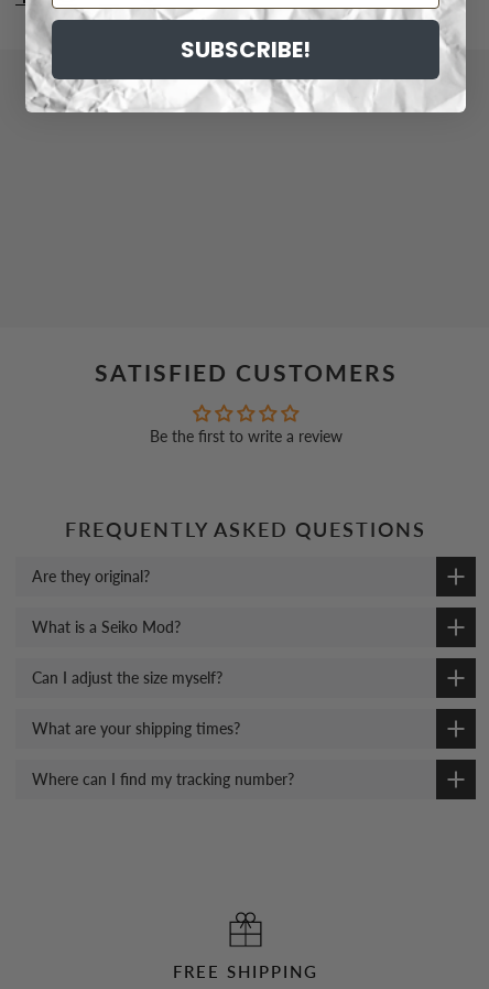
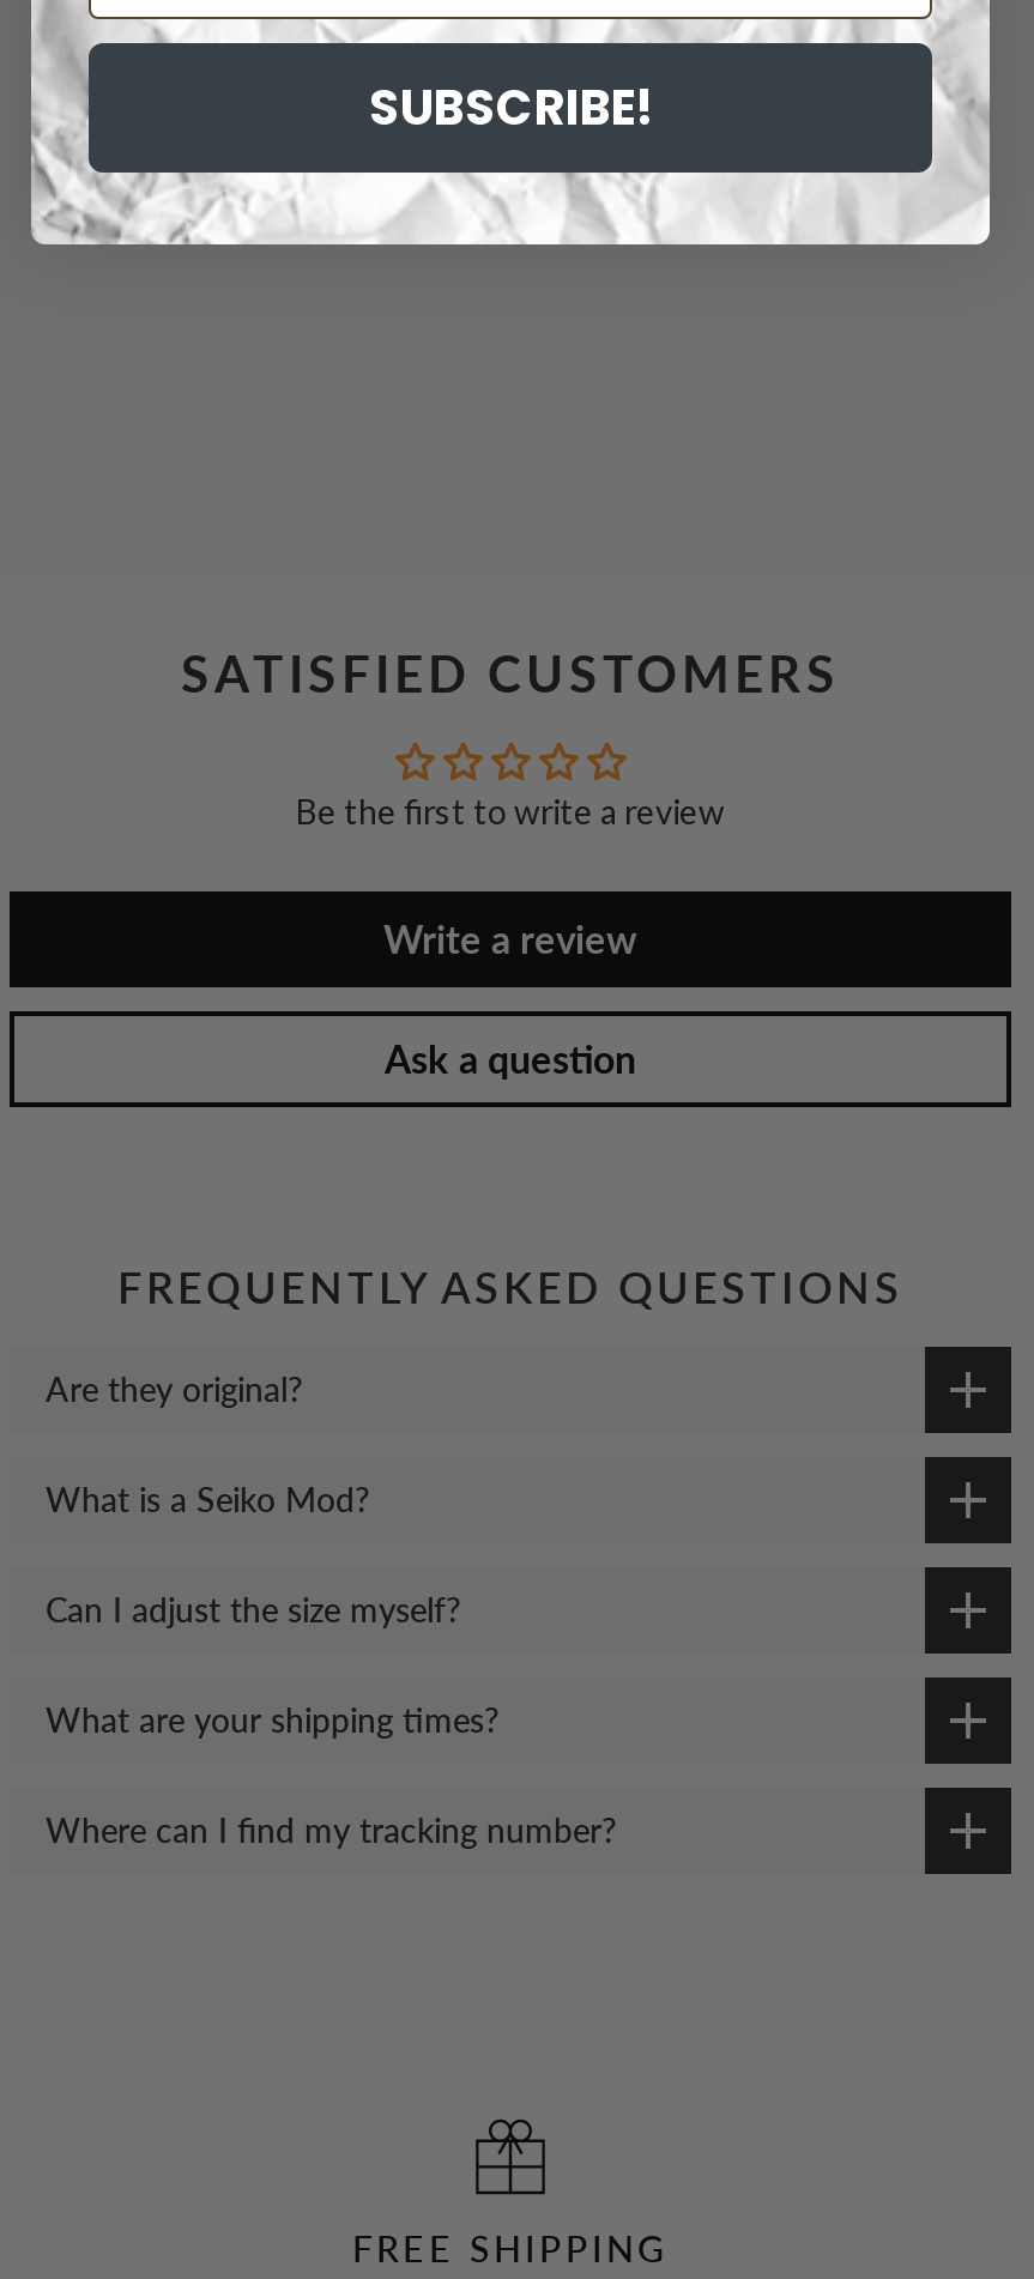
moved [94,358,397,445] -> [181,641,840,830]: SATISFIED CUSTOMERS | Be the first to write a review
none -> [383,914,637,1080] Write a review | Ask a question

